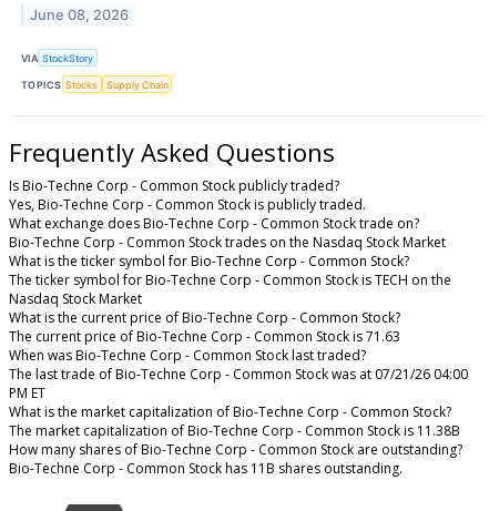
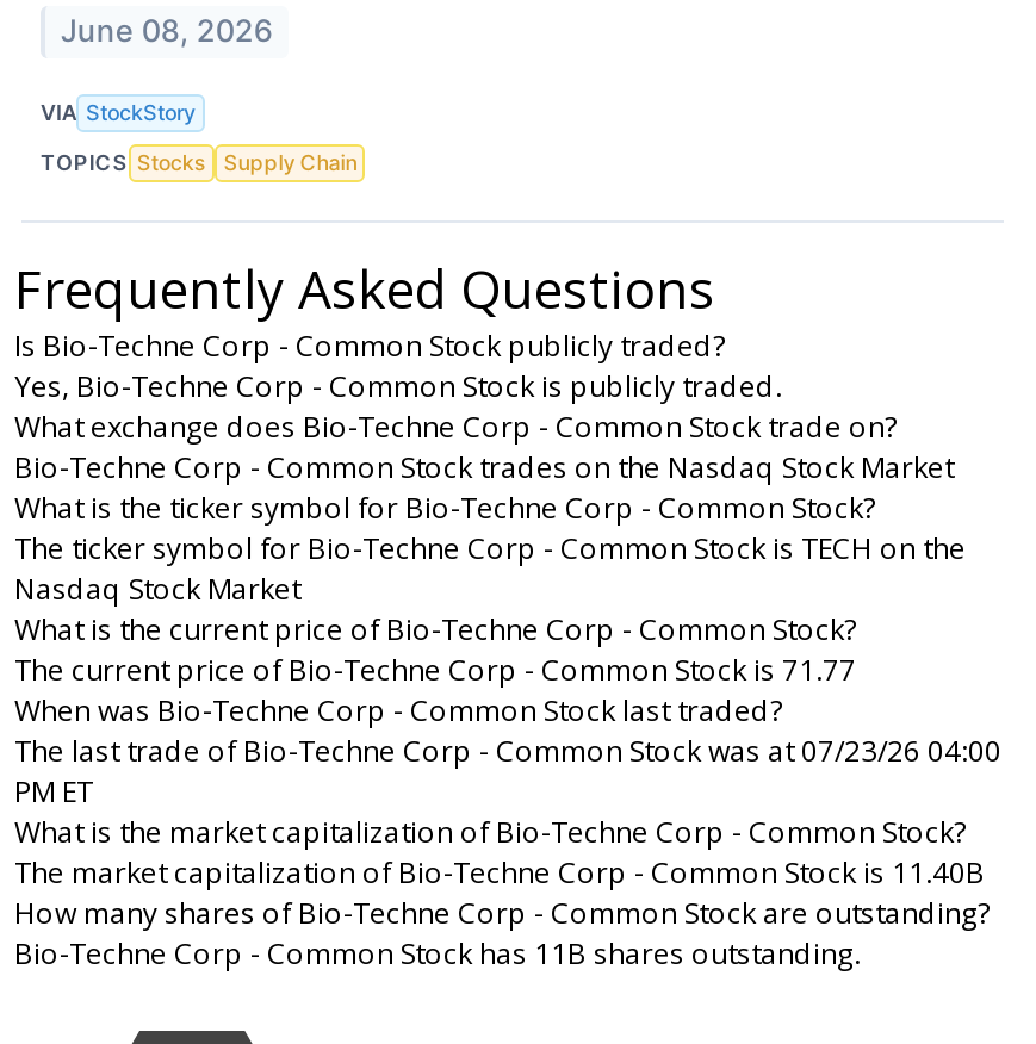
[9,327,400,346] The current price of Bio-Techne Corp - Common Stock is 71.63 -> [14,649,856,689] The current price of Bio-Techne Corp - Common Stock is 71.77
[9,365,468,384] The last trade of Bio-Techne Corp - Common Stock was at 07/21/26 04:00 -> [14,730,1001,770] The last trade of Bio-Techne Corp - Common Stock was at 07/23/26 04:00
[9,422,460,440] The market capitalization of Bio-Techne Corp - Common Stock is 11.38B -> [14,851,985,892] The market capitalization of Bio-Techne Corp - Common Stock is 11.40B

